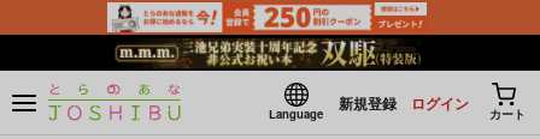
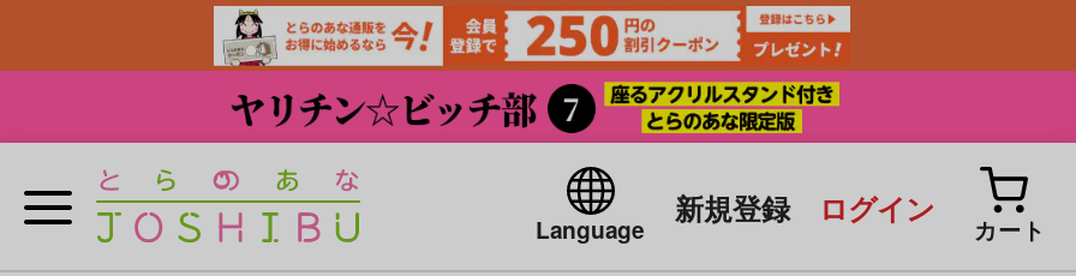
[4,34,536,72] [image] -> [7,68,1069,145] [image]

